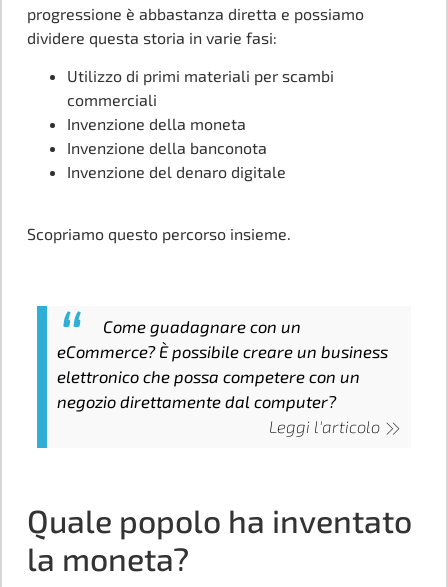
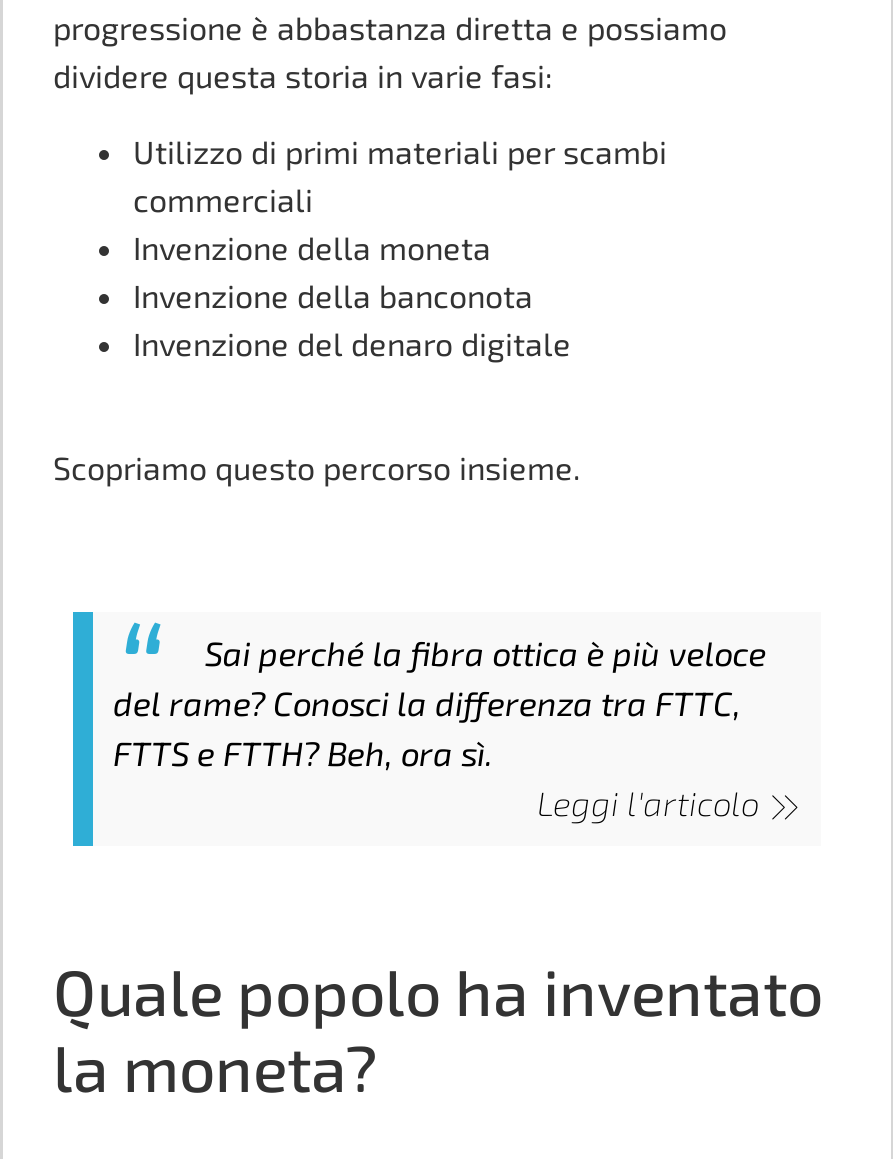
[57,316,388,411] Come guadagnare con un | eCommerce? È possibile creare un business | elettronico che possa competere con un | negozio direttamente dal computer? -> [113,633,767,773] Sai perché la fibra ottica è più veloce | del rame? Conosci la differenza tra FTTC, | FTTS e FTTH? Beh, ora sì.

